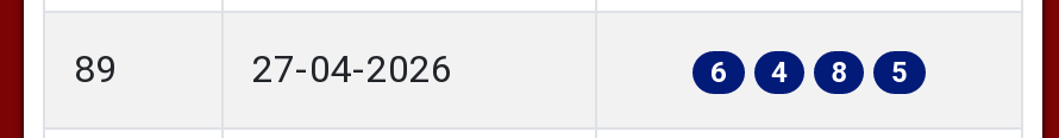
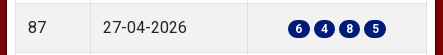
[74,46,117,92] 89 -> [28,18,46,37] 87

